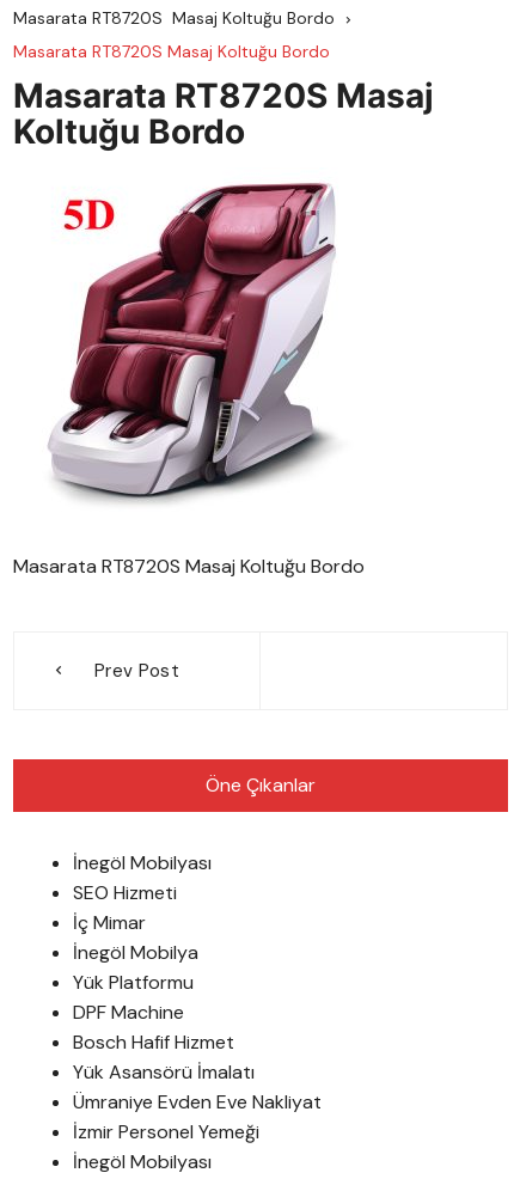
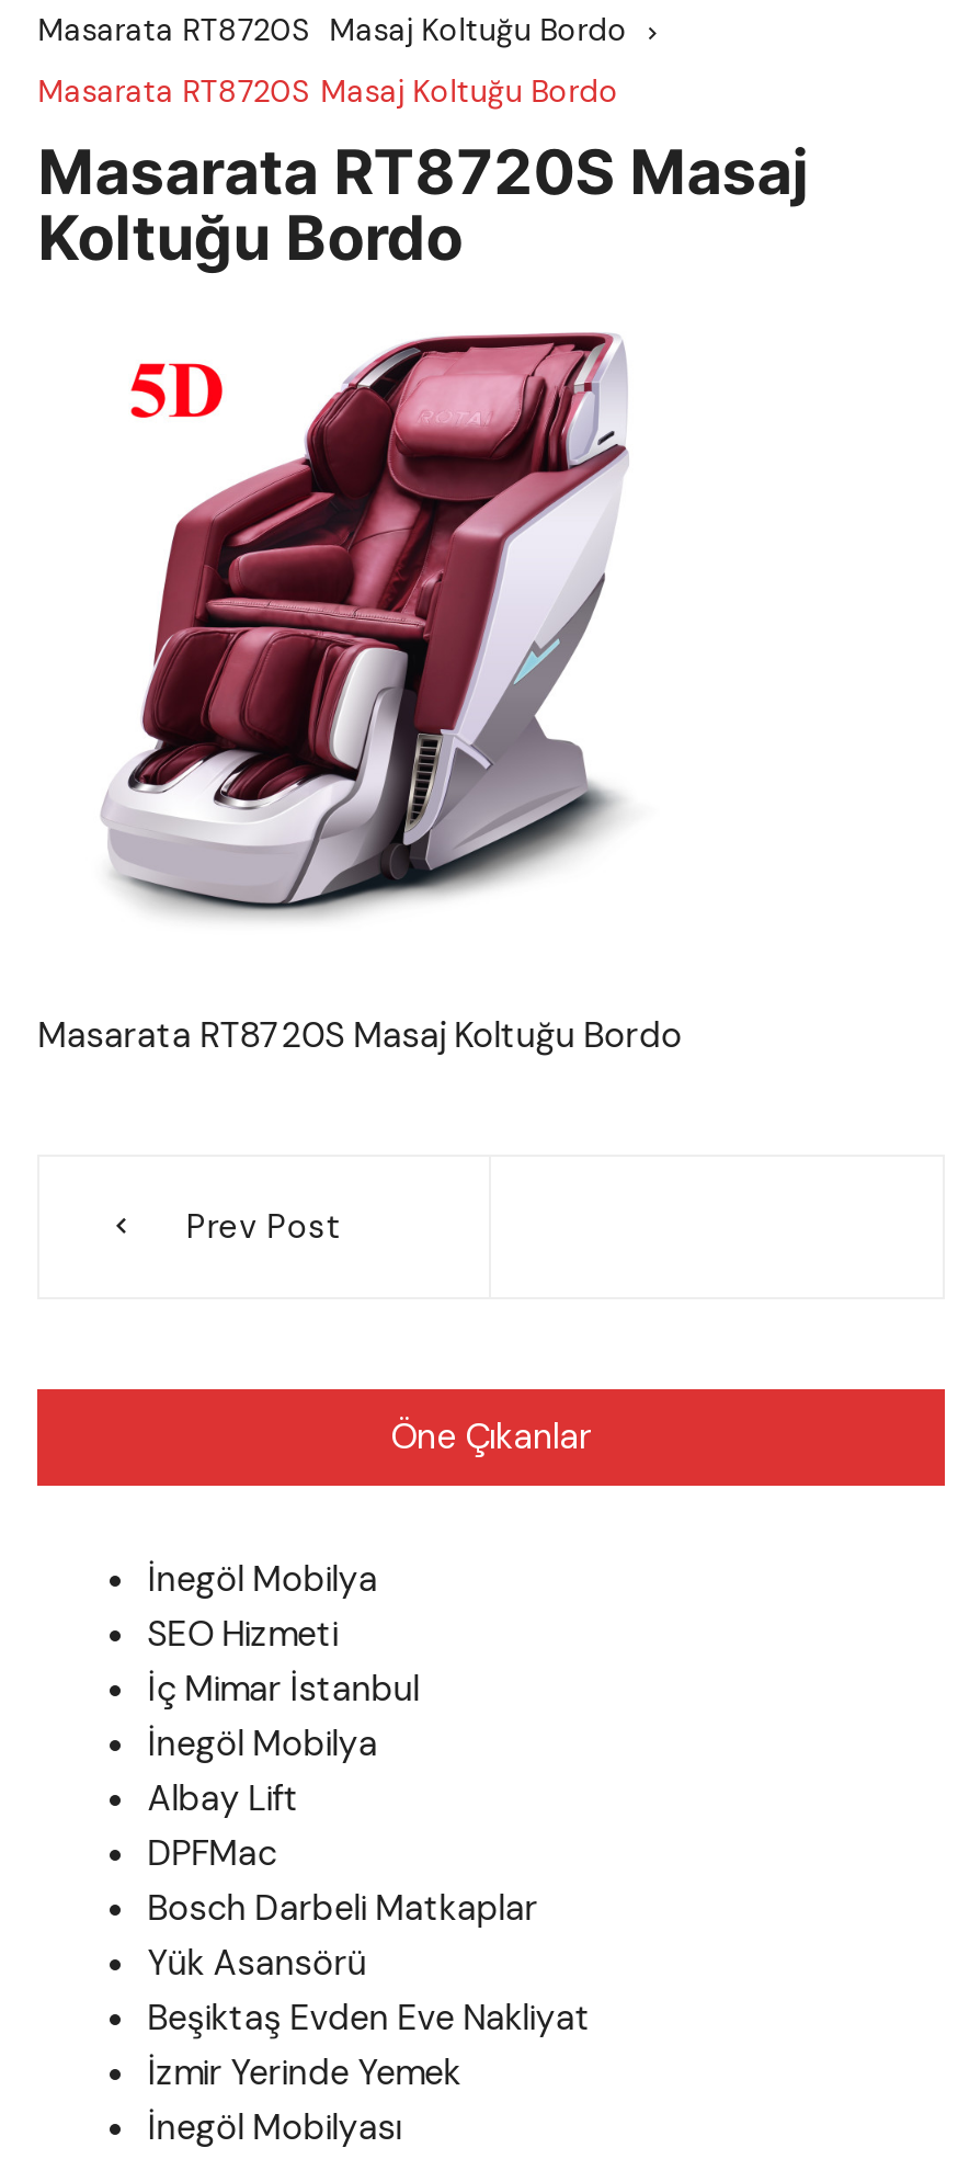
[73,850,212,875] İnegöl Mobilyası -> [147,1556,378,1602] İnegöl Mobilya
[73,910,146,935] İç Mimar -> [147,1666,419,1712] İç Mimar İstanbul
[73,970,322,1144] Yük Platformu | DPF Machine | Bosch Hafif Hizmet | Yük Asansörü İmalatı | Ümraniye Evden Eve Nakliyat | İzmir Personel Yemeği -> [147,1775,590,2095] Albay Lift | DPFMac | Bosch Darbeli Matkaplar | Yük Asansörü | Beşiktaş Evden Eve Nakliyat | İzmir Yerinde Yemek

